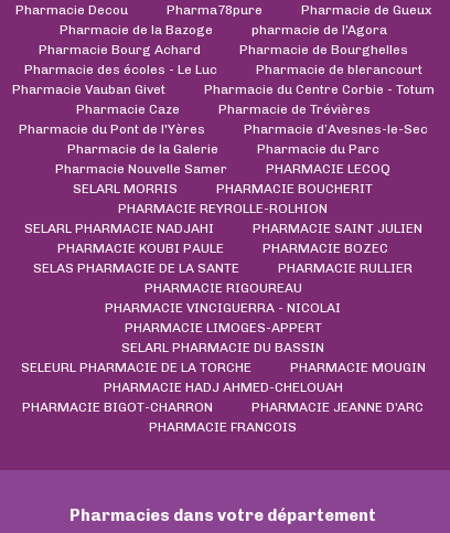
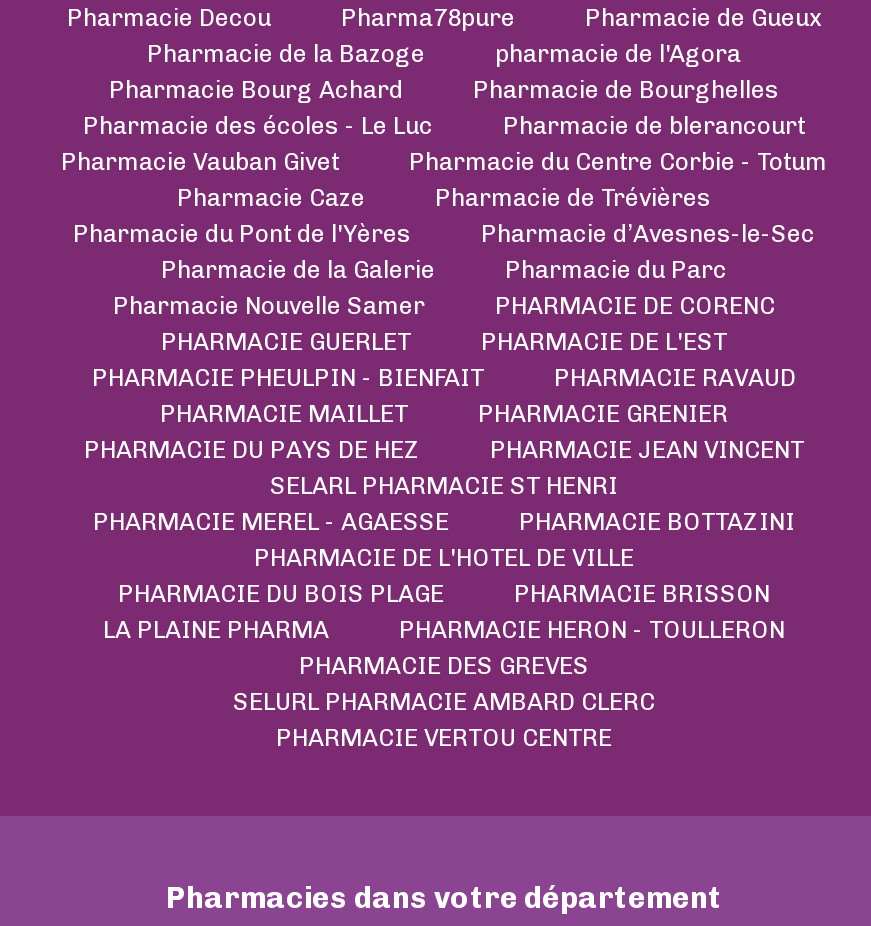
[20,161,425,435] PHARMACIE LECOQ | SELARL MORRIS | PHARMACIE BOUCHERIT | PHARMACIE REYROLLE-ROLHION | SELARL PHARMACIE NADJAHI | PHARMACIE SAINT JULIEN | PHARMACIE KOUBI PAULE | PHARMACIE BOZEC | SELAS PHARMACIE DE LA SANTE | PHARMACIE RULLIER | PHARMACIE RIGOUREAU | PHARMACIE VINCIGUERRA - NICOLAI | PHARMACIE LIMOGES-APPERT | SELARL PHARMACIE DU BASSIN | SELEURL PHARMACIE DE LA TORCHE | PHARMACIE MOUGIN | PHARMACIE HADJ AHMED-CHELOUAH | PHARMACIE BIGOT-CHARRON | PHARMACIE JEANNE D'ARC | PHARMACIE FRANCOIS -> [84,292,804,752] PHARMACIE DE CORENC | PHARMACIE GUERLET | PHARMACIE DE L'EST | PHARMACIE PHEULPIN - BIENFAIT | PHARMACIE RAVAUD | PHARMACIE MAILLET | PHARMACIE GRENIER | PHARMACIE DU PAYS DE HEZ | PHARMACIE JEAN VINCENT | SELARL PHARMACIE ST HENRI | PHARMACIE MEREL - AGAESSE | PHARMACIE BOTTAZINI | PHARMACIE DE L'HOTEL DE VILLE | PHARMACIE DU BOIS PLAGE | PHARMACIE BRISSON | LA PLAINE PHARMA | PHARMACIE HERON - TOULLERON | PHARMACIE DES GREVES | SELURL PHARMACIE AMBARD CLERC | PHARMACIE VERTOU CENTRE

